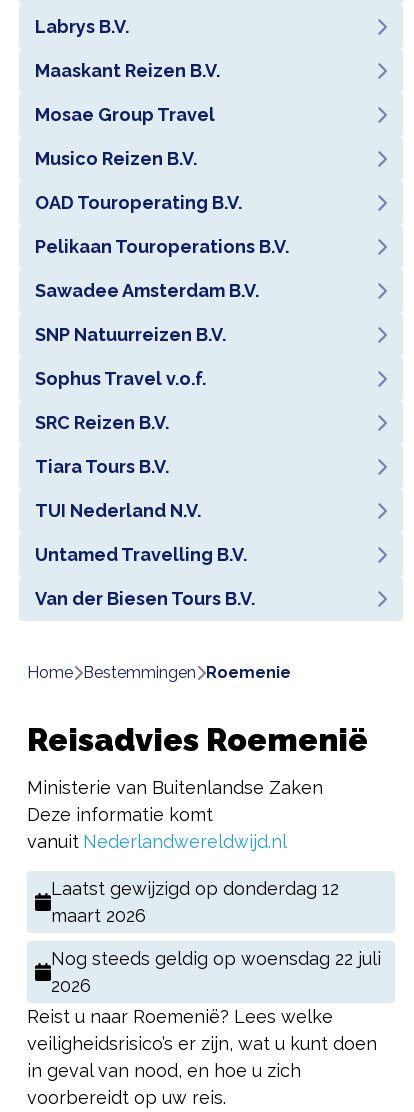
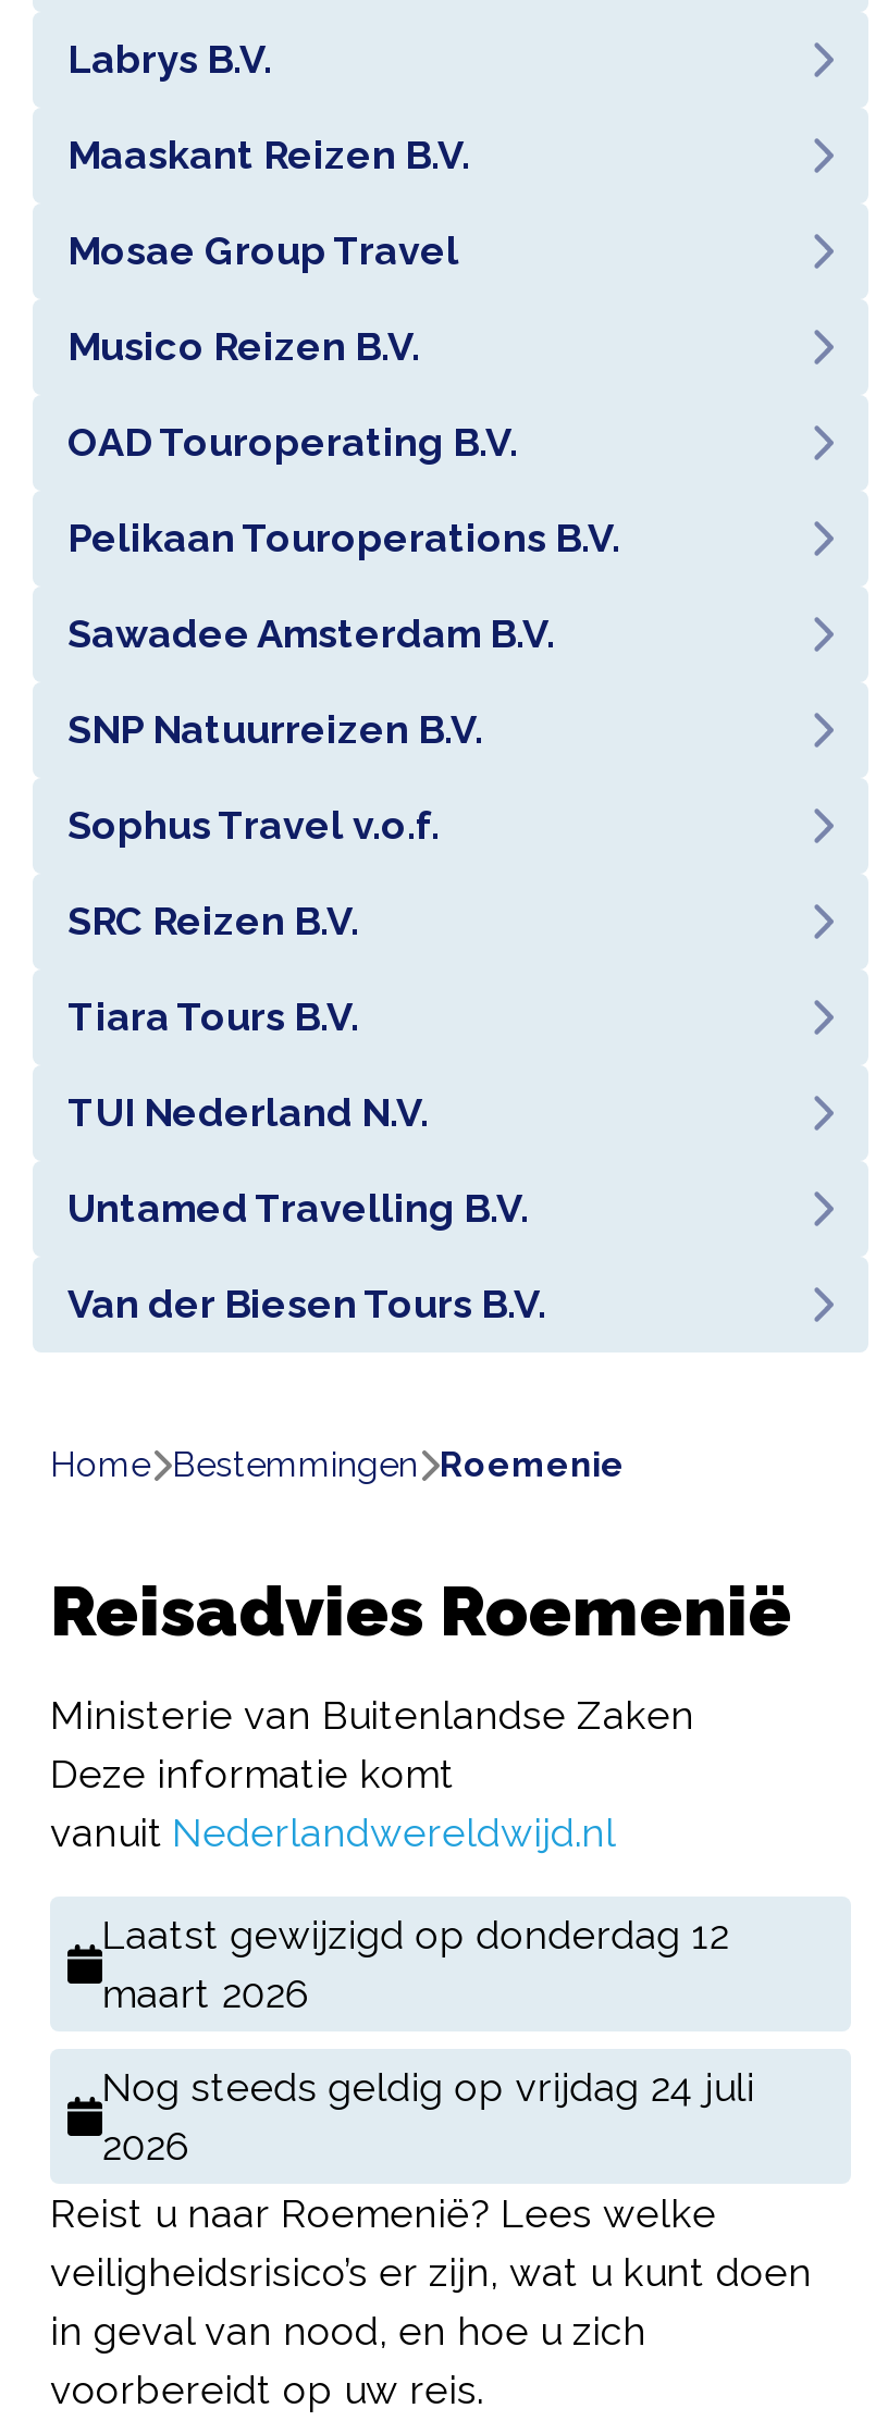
[51,948,381,969] Nog steeds geldig op woensdag 22 juli -> [102,2064,755,2110] Nog steeds geldig op vrijdag 24 juli

